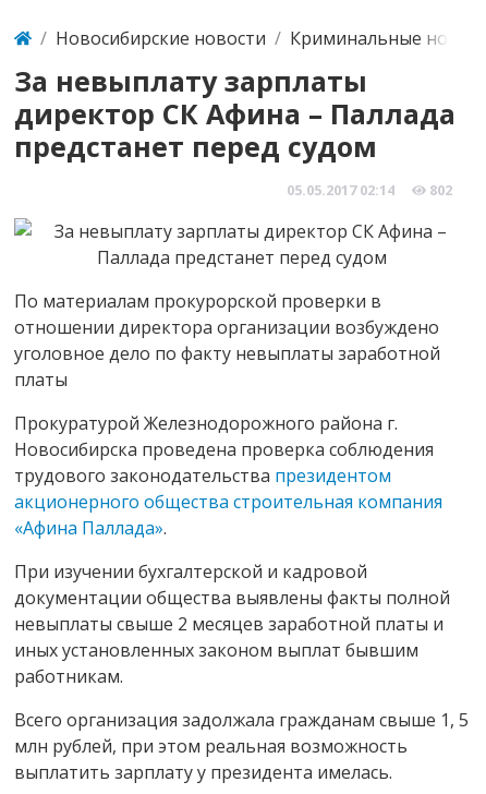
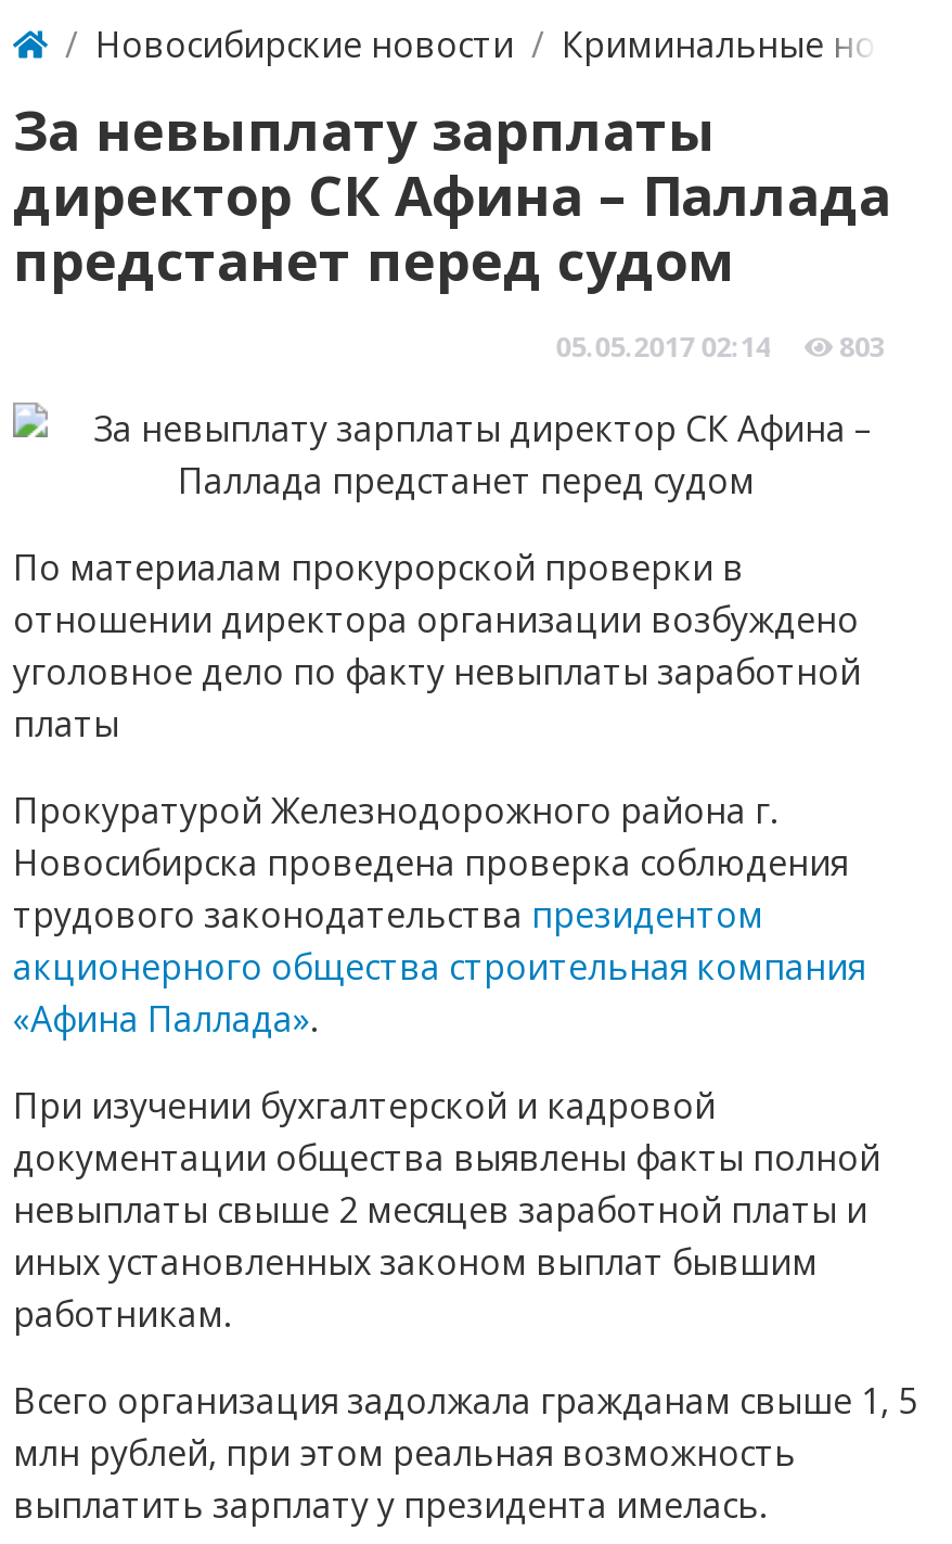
[287,180,452,200] 05.05.2017 02:14 802 -> [556,327,885,366] 05.05.2017 02:14 803

